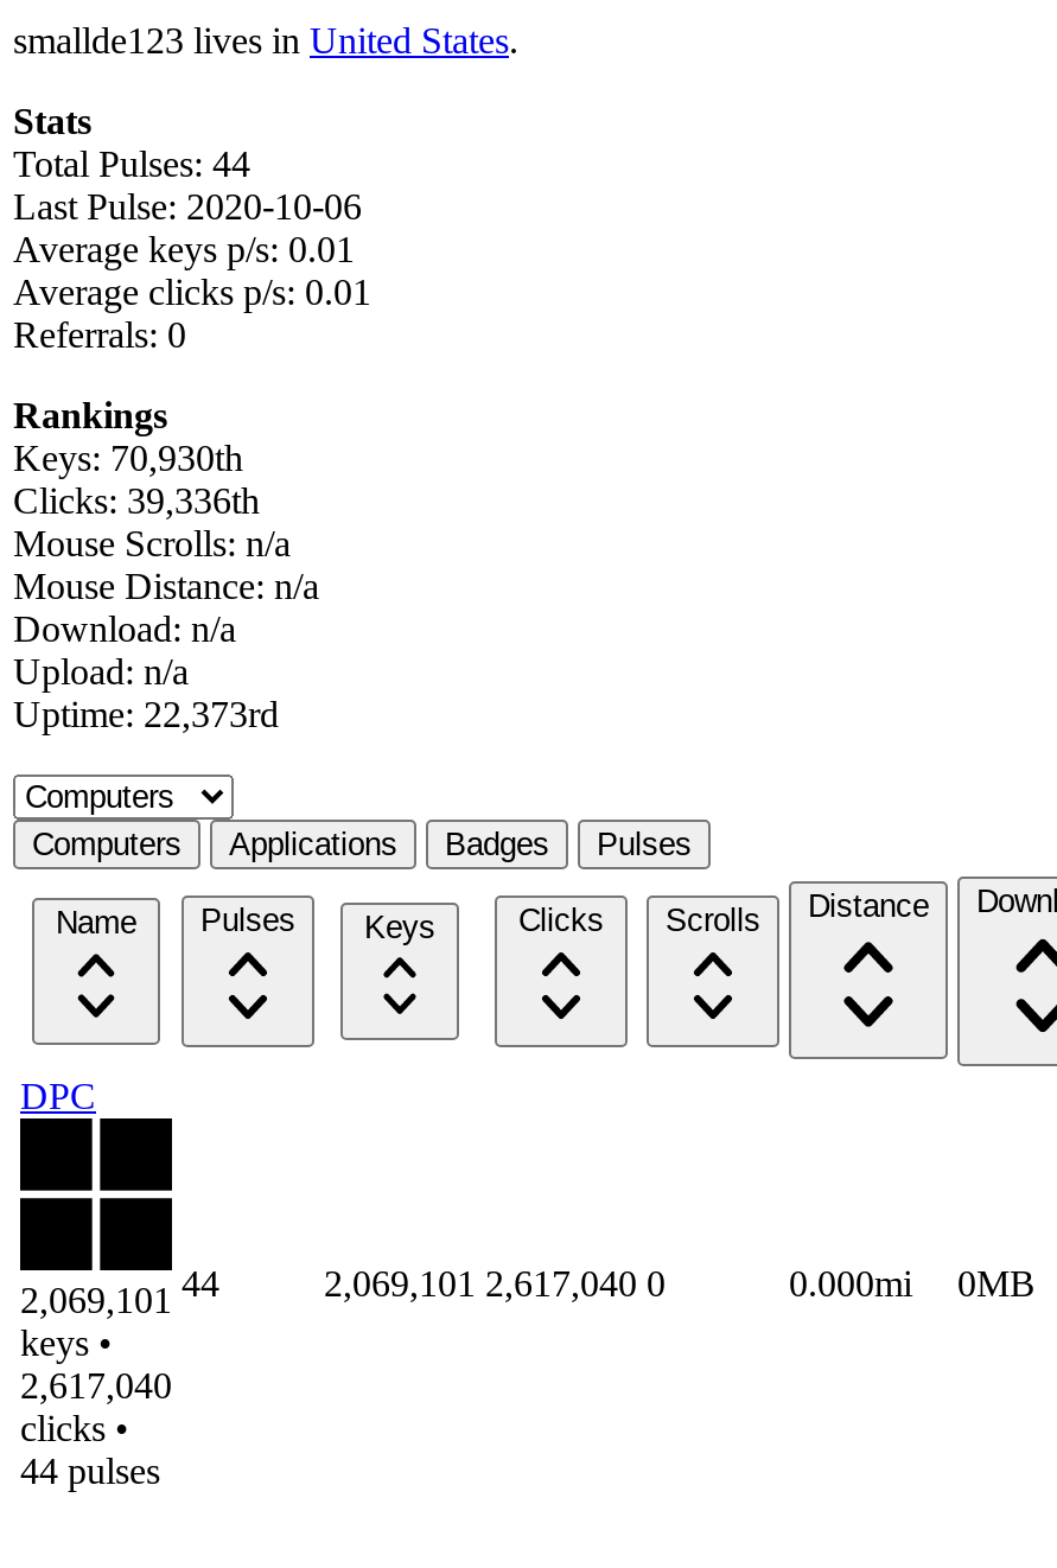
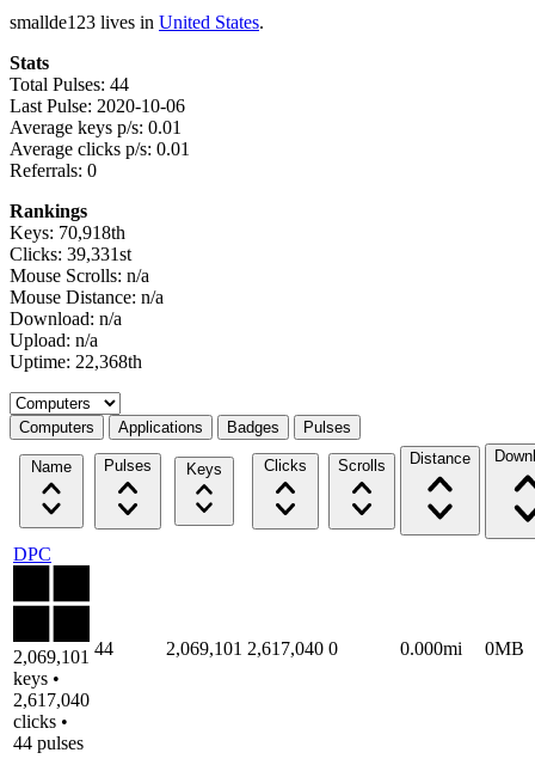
[13,437,243,478] Keys: 70,930th -> [10,222,125,243] Keys: 70,918th
[13,480,260,520] Clicks: 39,336th -> [10,244,131,264] Clicks: 39,331st
[13,694,279,734] Uptime: 22,373rd -> [10,351,142,372] Uptime: 22,368th

